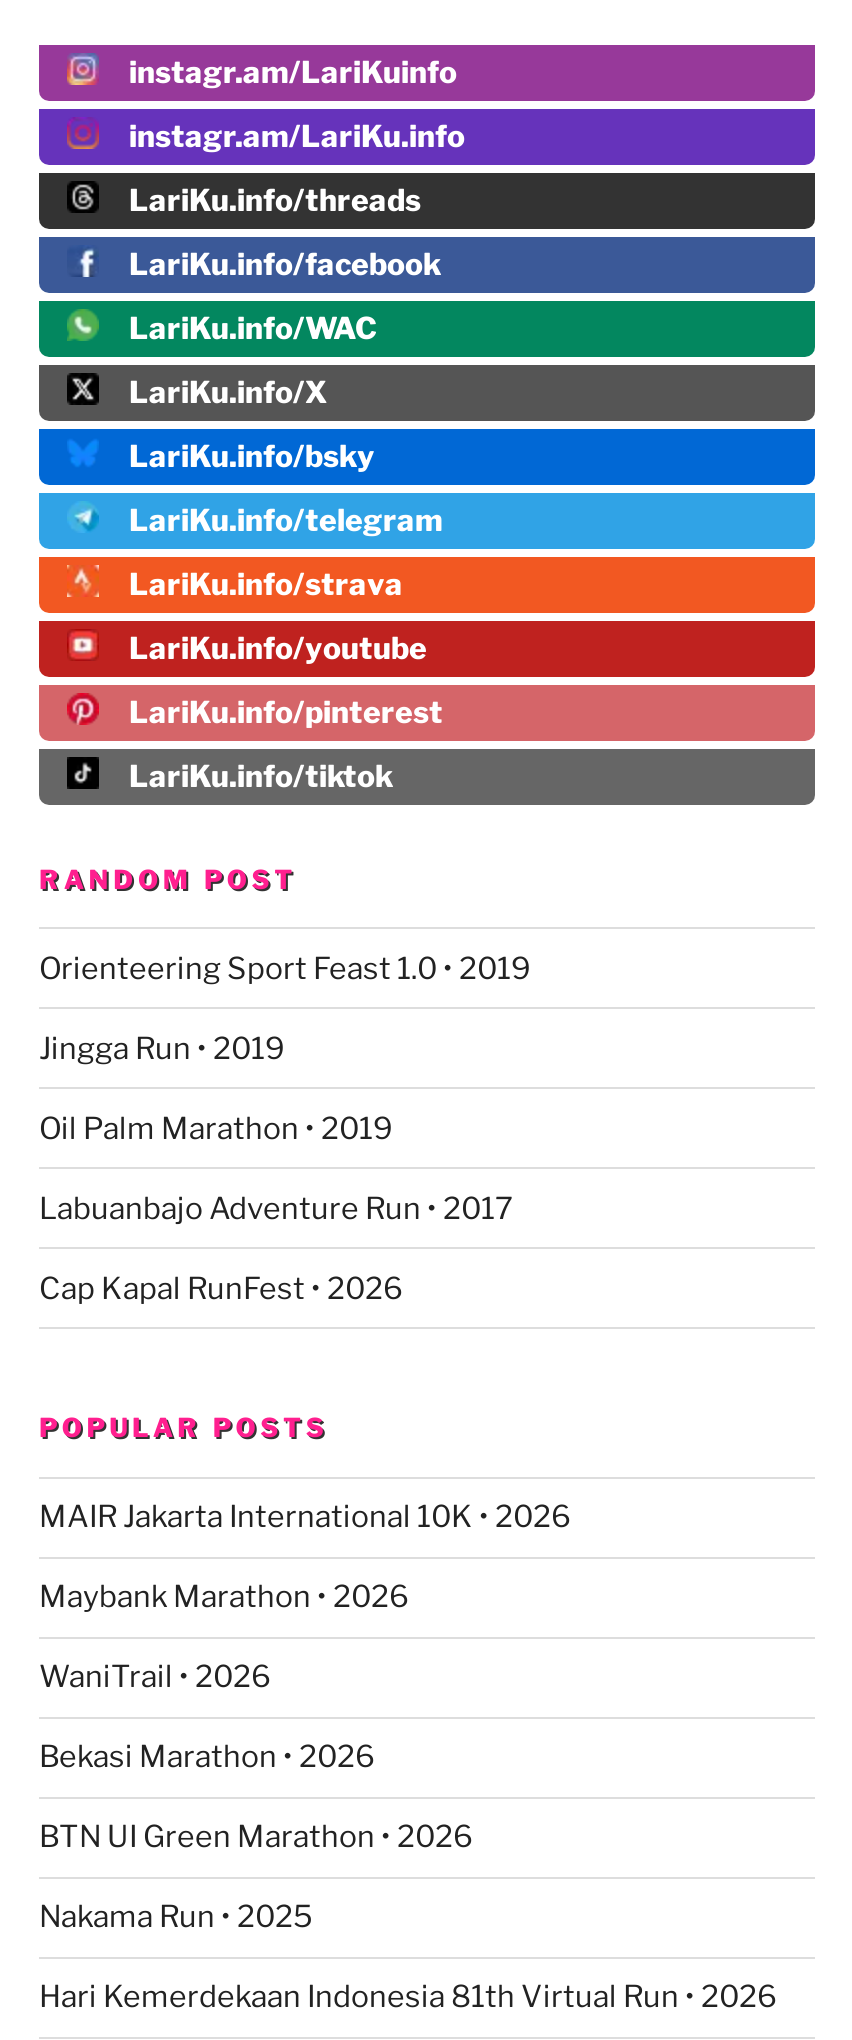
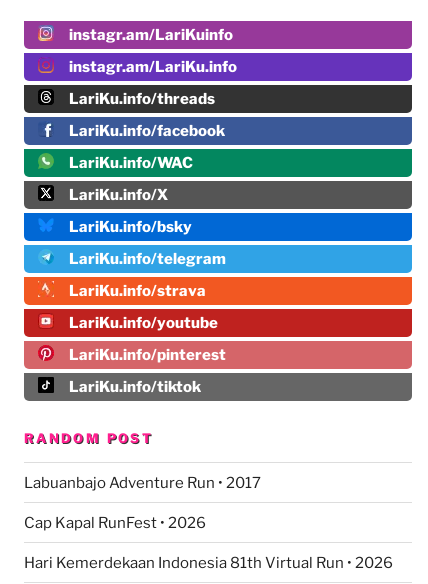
[39,951,531,1147] Orienteering Sport Feast 1.0 • 2019 | Jingga Run • 2019 | Oil Palm Marathon • 2019 -> none
[39,1412,571,1936] POPULAR POSTS | MAIR Jakarta International 10K • 2026 | Maybank Marathon • 2026 | WaniTrail • 2026 | Bekasi Marathon • 2026 | BTN UI Green Marathon • 2026 | Nakama Run • 2025 -> none

